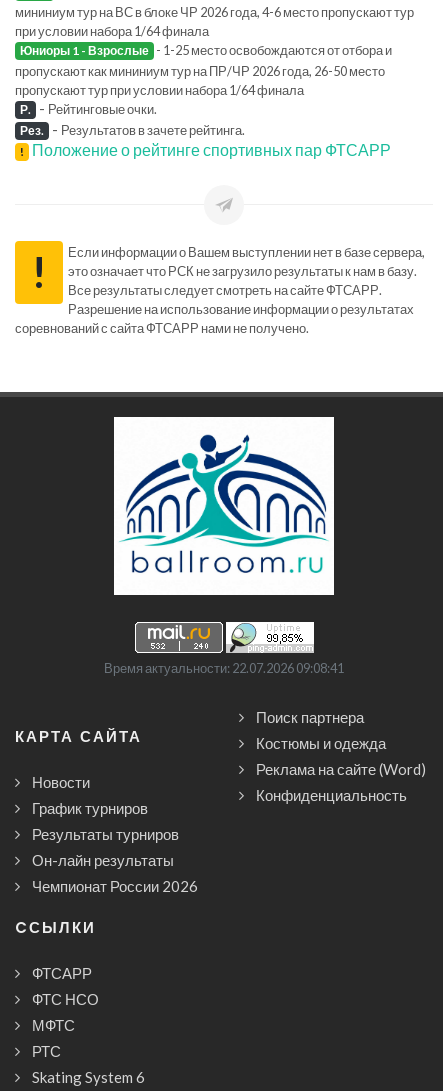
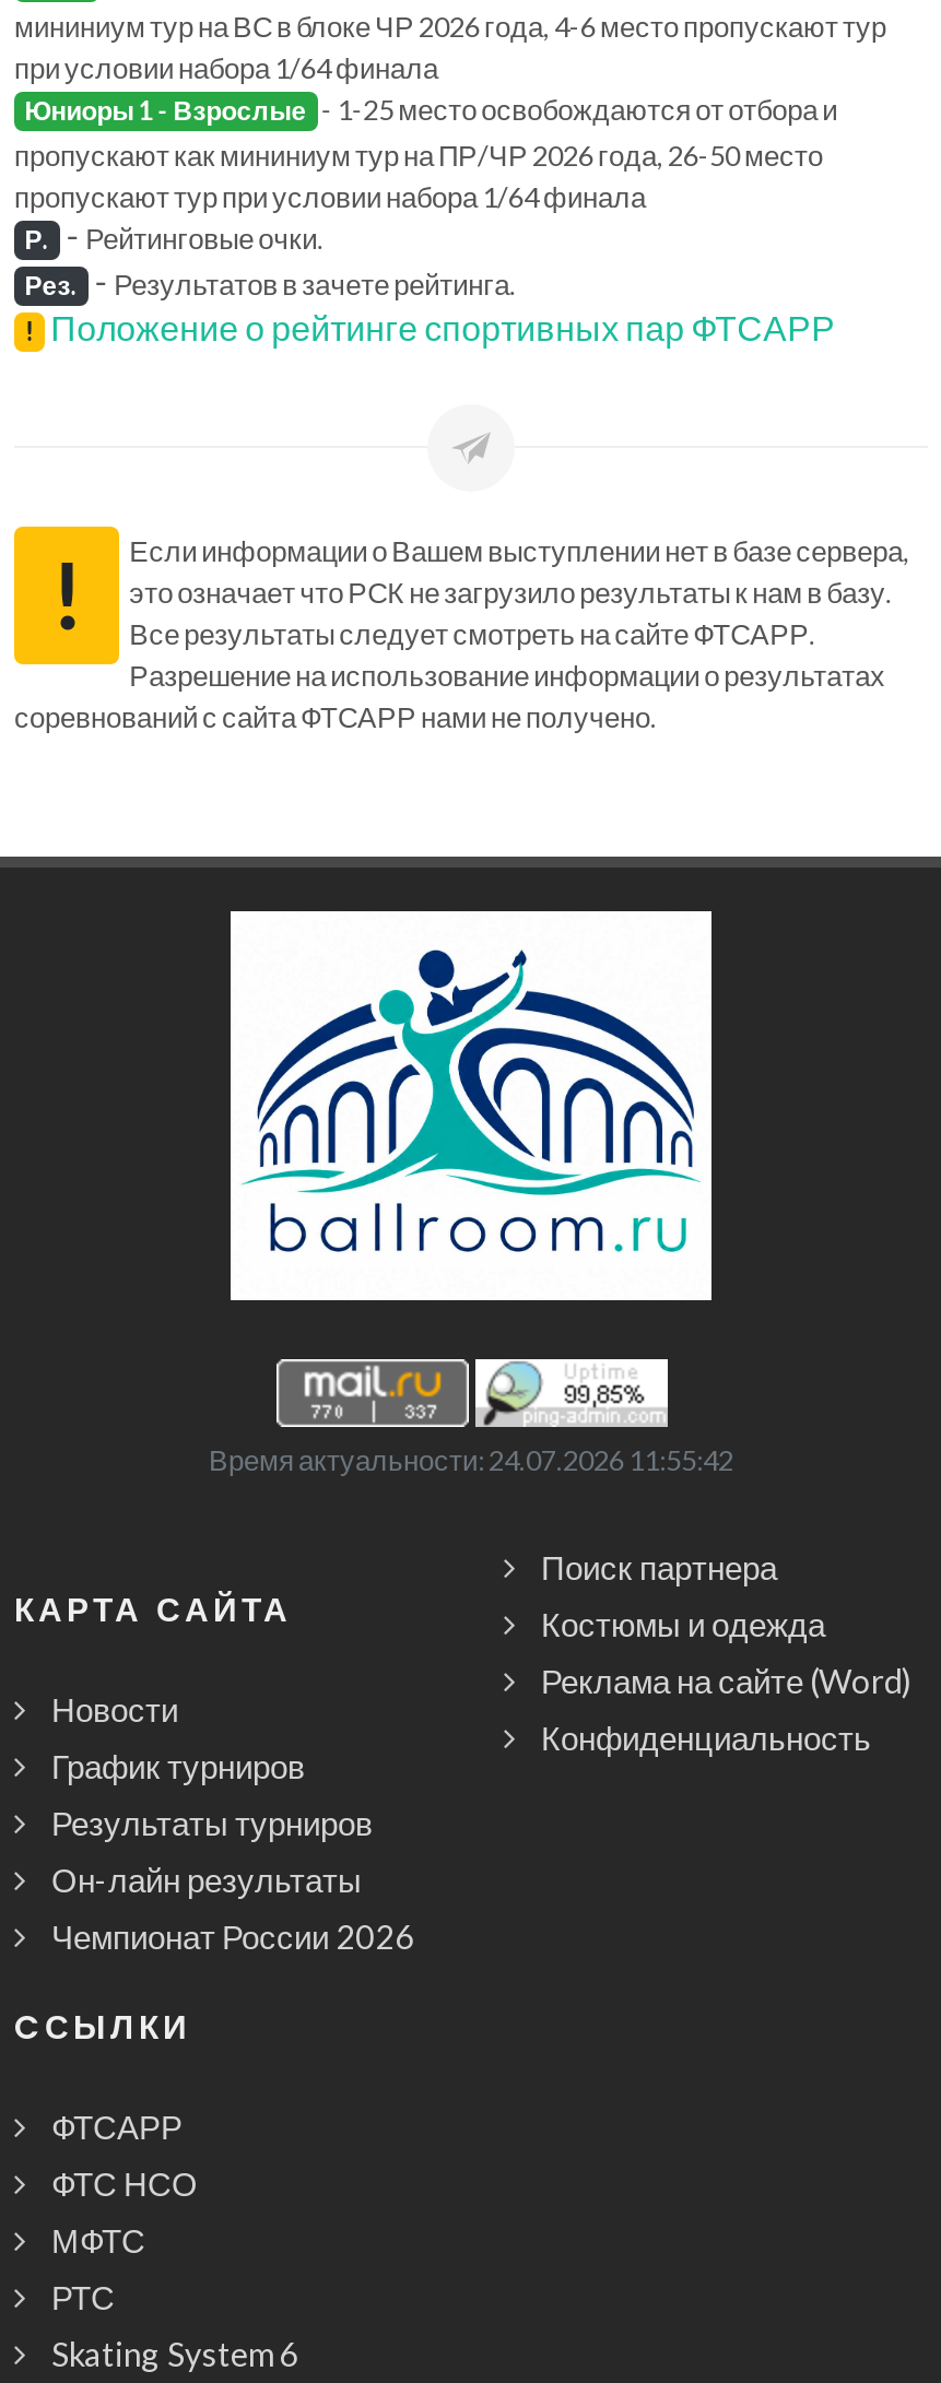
[104,660,344,676] Время актуальности: 22.07.2026 09:08:41 -> [209,1443,733,1478] Время актуальности: 24.07.2026 11:55:42

